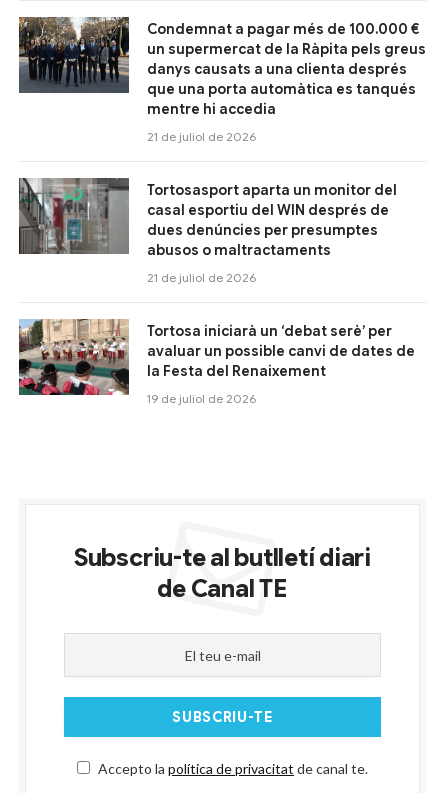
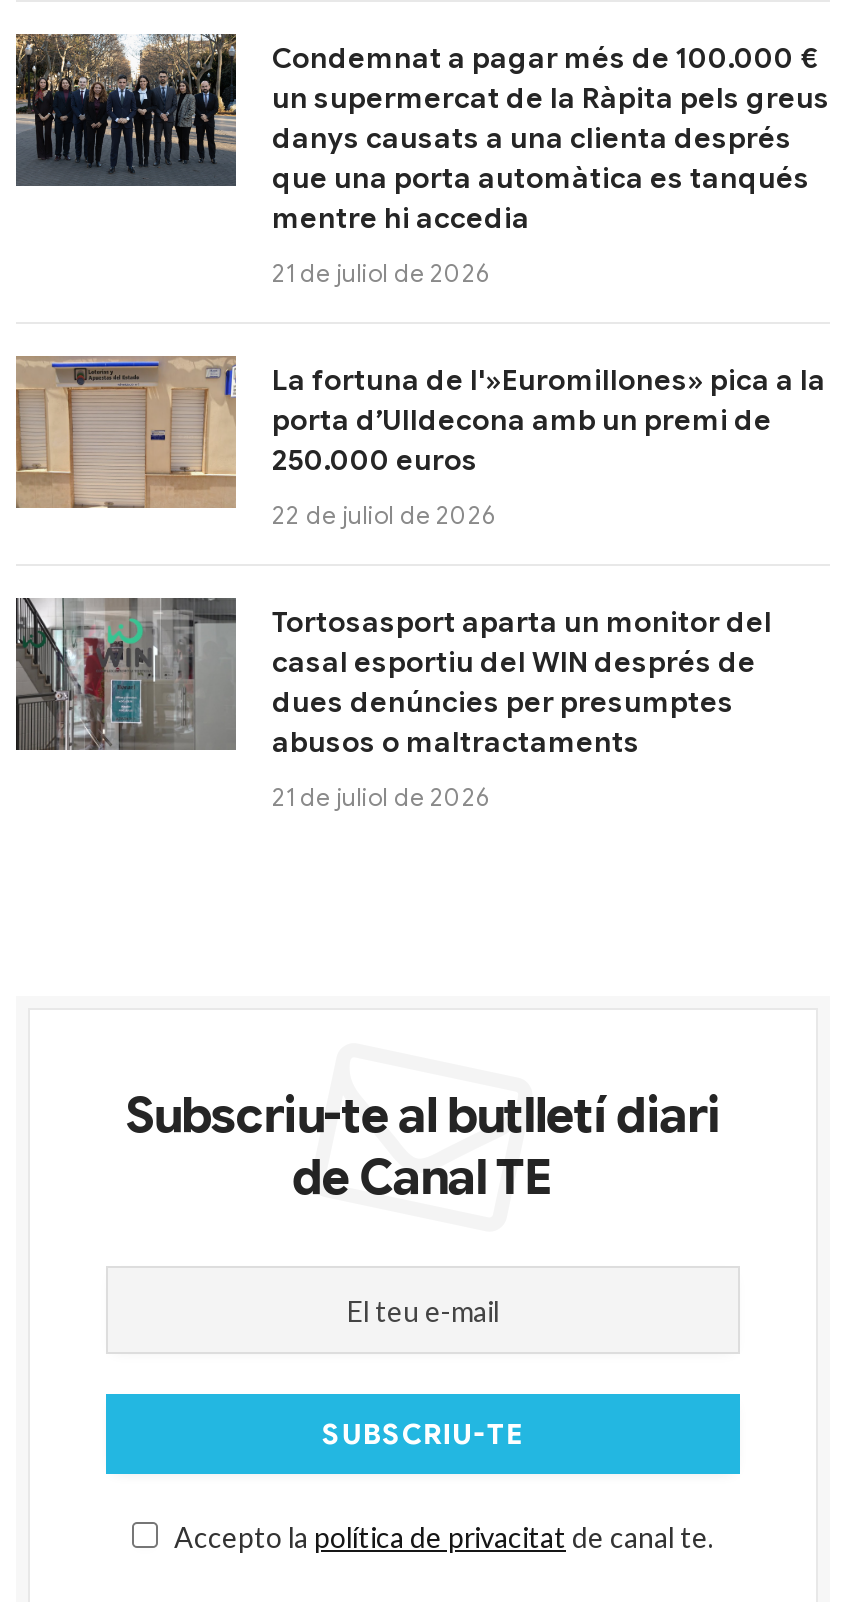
none -> [14,354,826,531] [image] | La fortuna de l'»Euromillones» pica a la | porta d’Ulldecona amb un premi de | 250.000 euros | 22 de juliol de 2026
moved [18,177,397,285] -> [14,596,772,813]: [image] | Tortosasport aparta un monitor del | casal esportiu del WIN després de | dues denúncies per presumptes | abusos o maltractaments | 21 de juliol de 2026
[18,318,415,406] [image] | Tortosa iniciarà un ‘debat serè’ per | avaluar un possible canvi de dates de | la Festa del Renaixement | 19 de juliol de 2026 -> none

